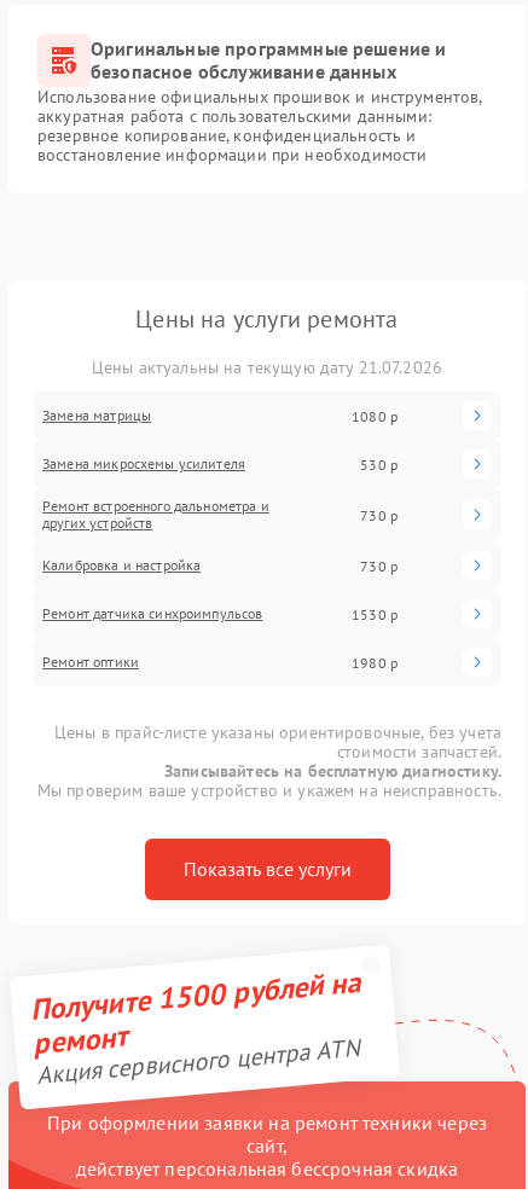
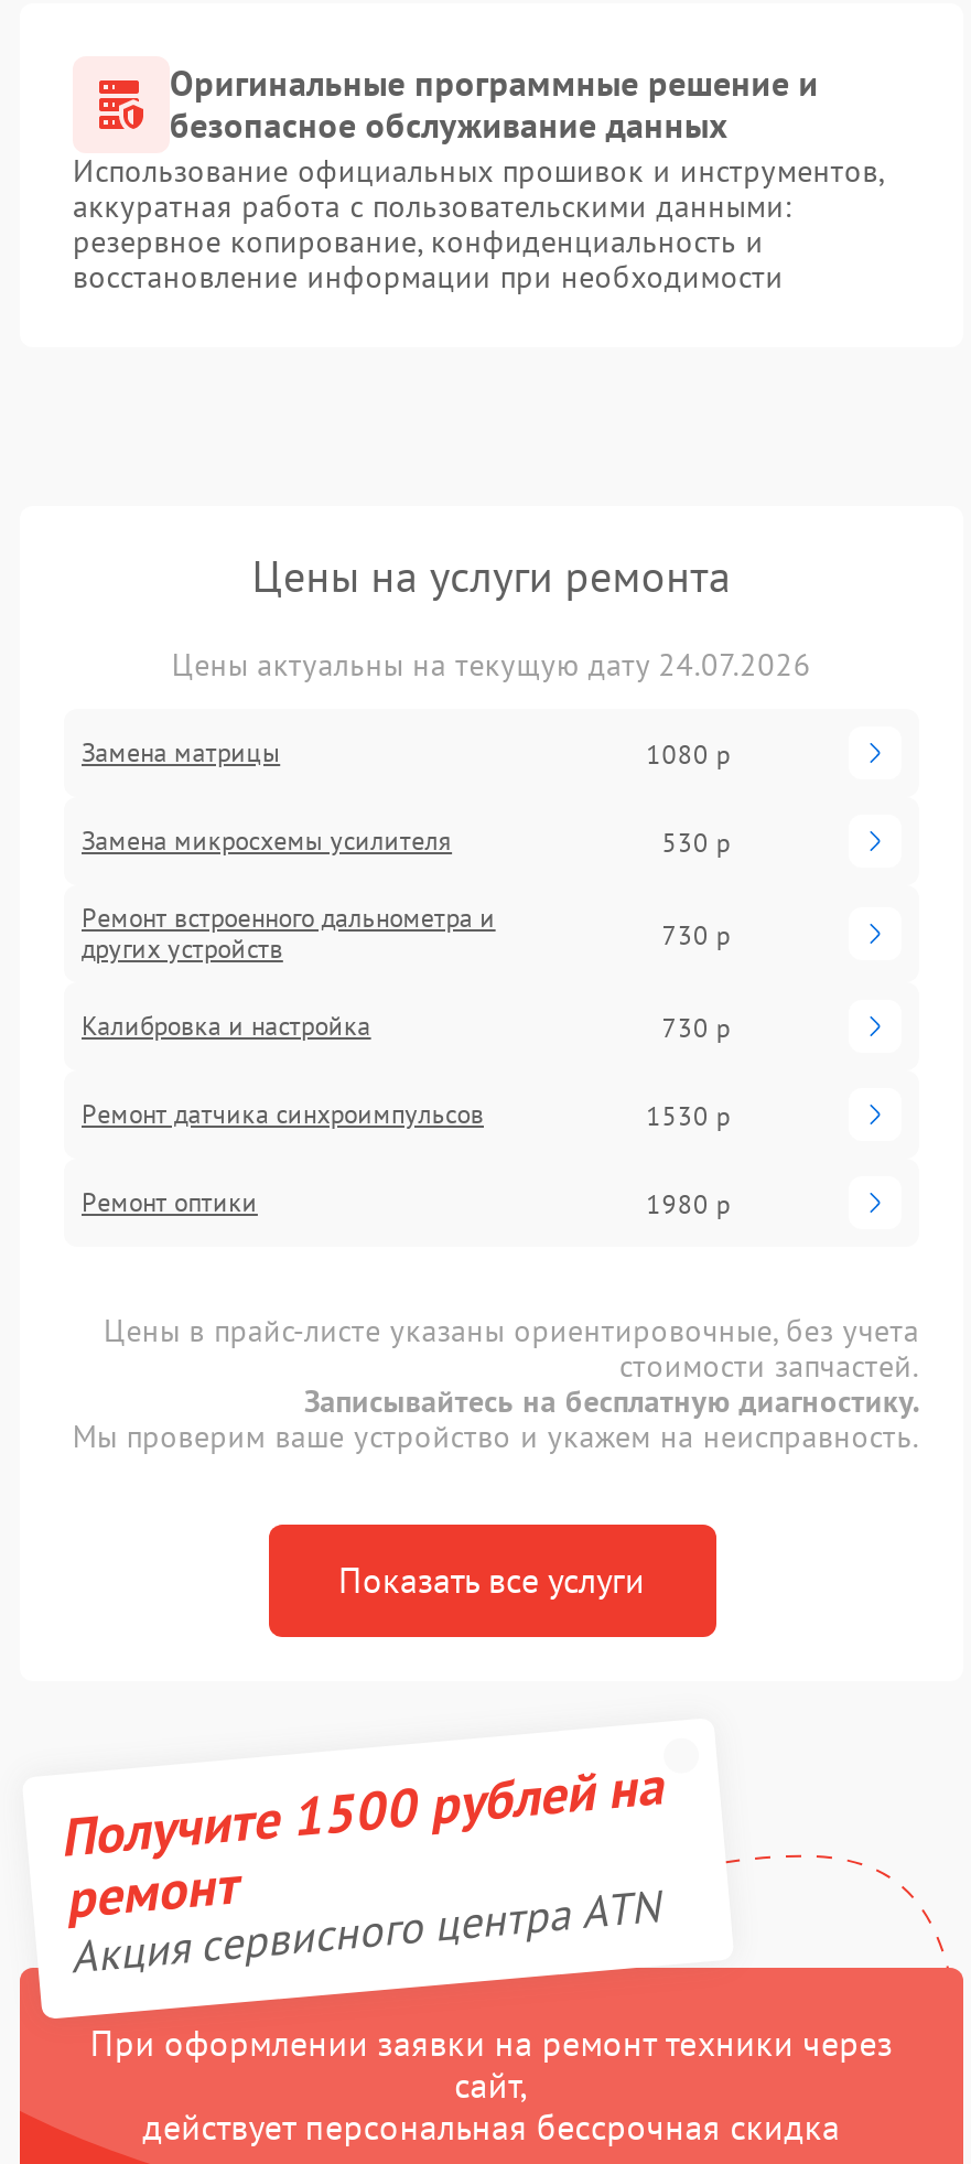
[92,356,442,378] Цены актуальны на текущую дату 21.07.2026 -> [172,645,811,685] Цены актуальны на текущую дату 24.07.2026

